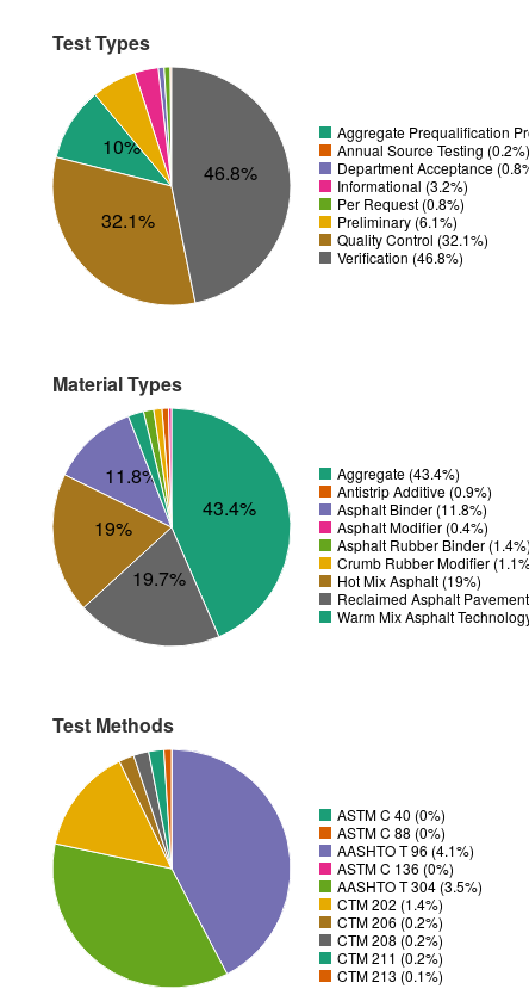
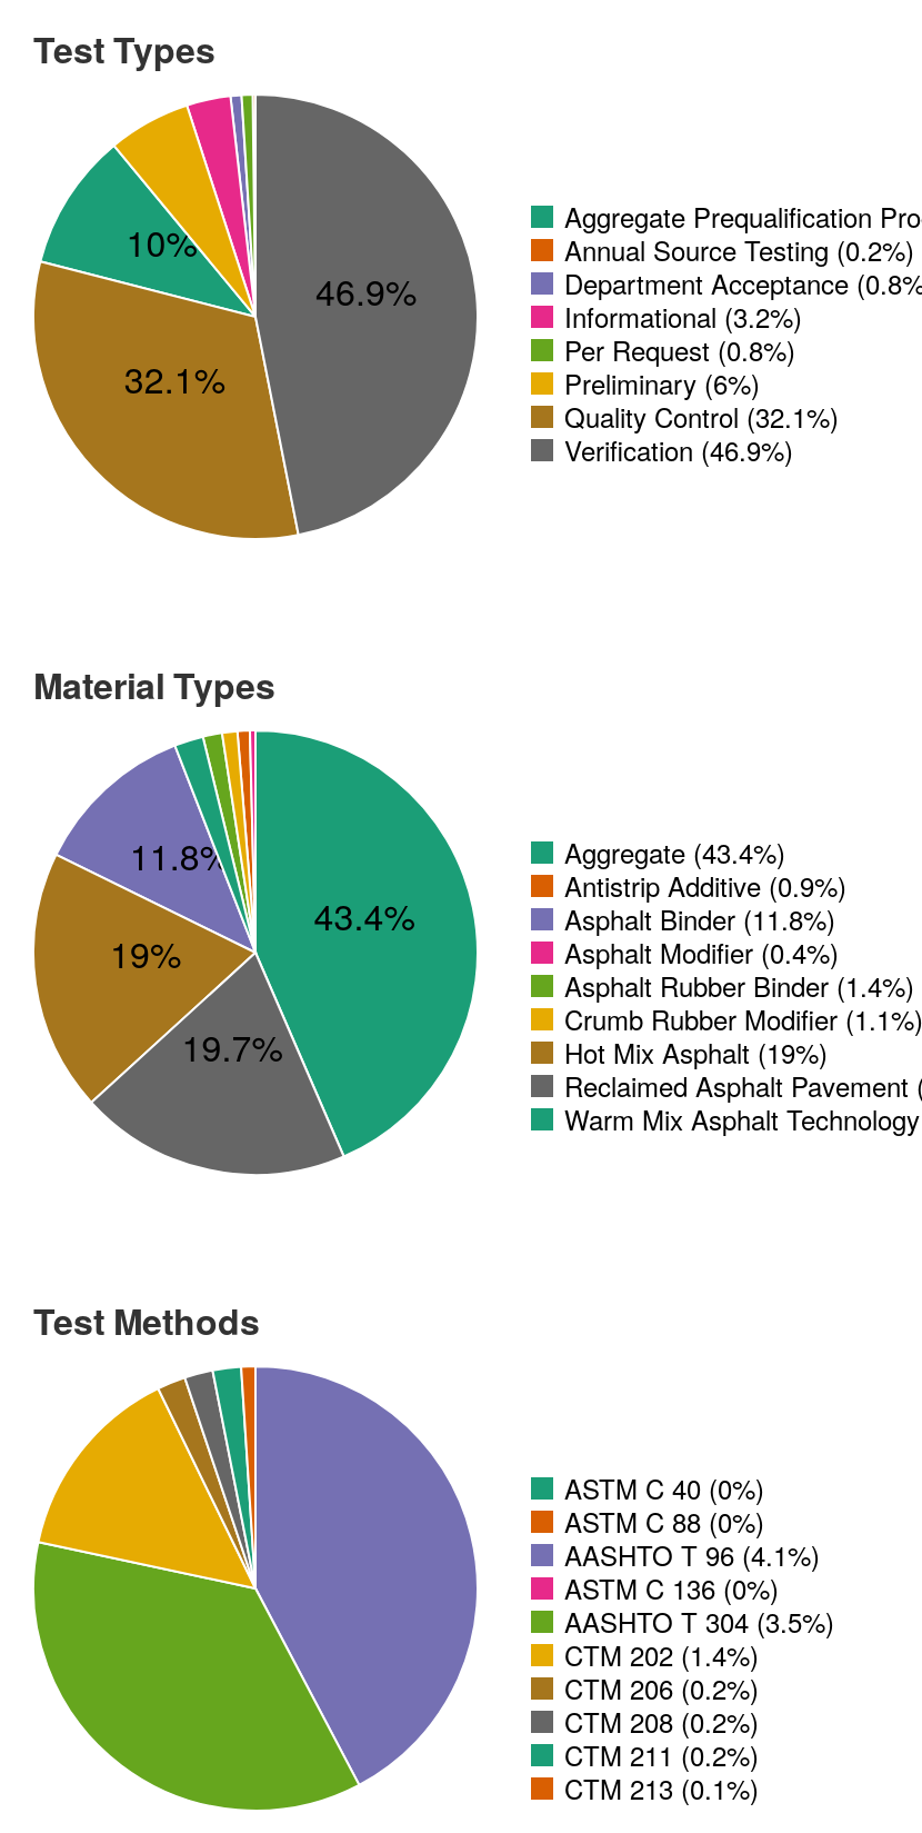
[204,159,258,186] 46.8% -> [315,265,417,316] 46.9%
[337,211,458,231] Preliminary (6.1%) -> [564,363,760,402] Preliminary (6%)
[337,247,463,267] Verification (46.8%) -> [564,430,793,469] Verification (46.9%)

